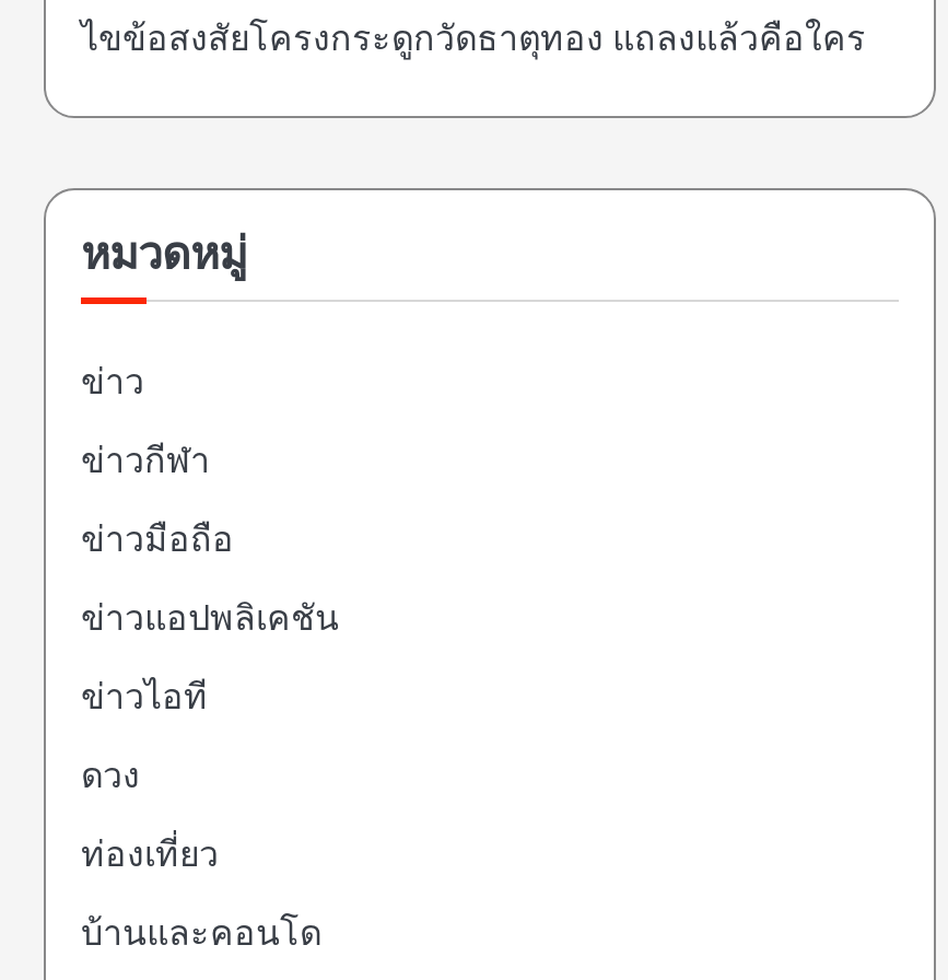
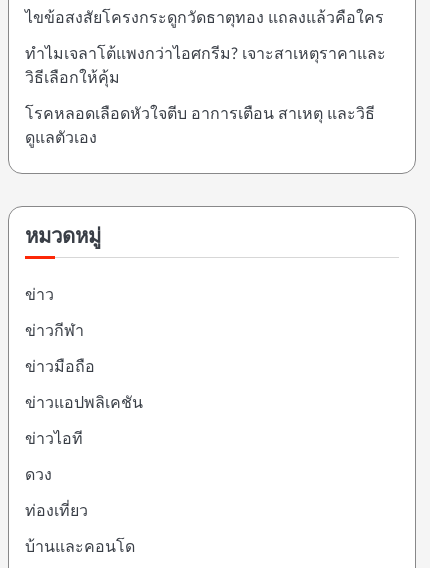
none -> [25,45,386,148] ทำไมเจลาโต้แพงกว่าไอศกรีม? เจาะสาเหตุราคาและ | วิธีเลือกให้คุ้ม | โรคหลอดเลือดหัวใจตีบ อาการเตือน สาเหตุ และวิธี | ดูแลตัวเอง

